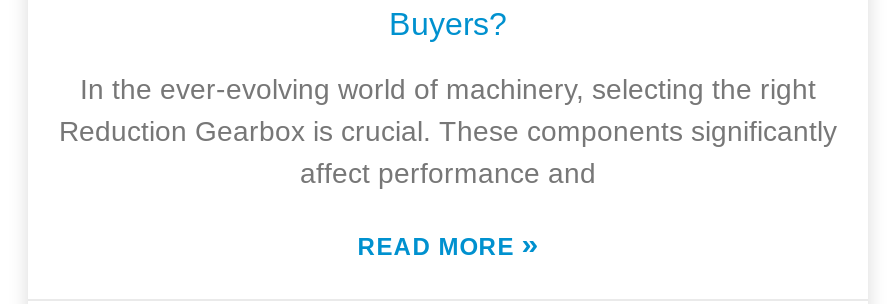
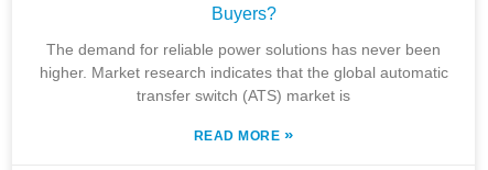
[59,74,837,190] In the ever-evolving world of machinery, selecting the right | Reduction Gearbox is crucial. These components significantly | affect performance and -> [39,40,448,104] The demand for reliable power solutions has never been | higher. Market research indicates that the global automatic | transfer switch (ATS) market is

